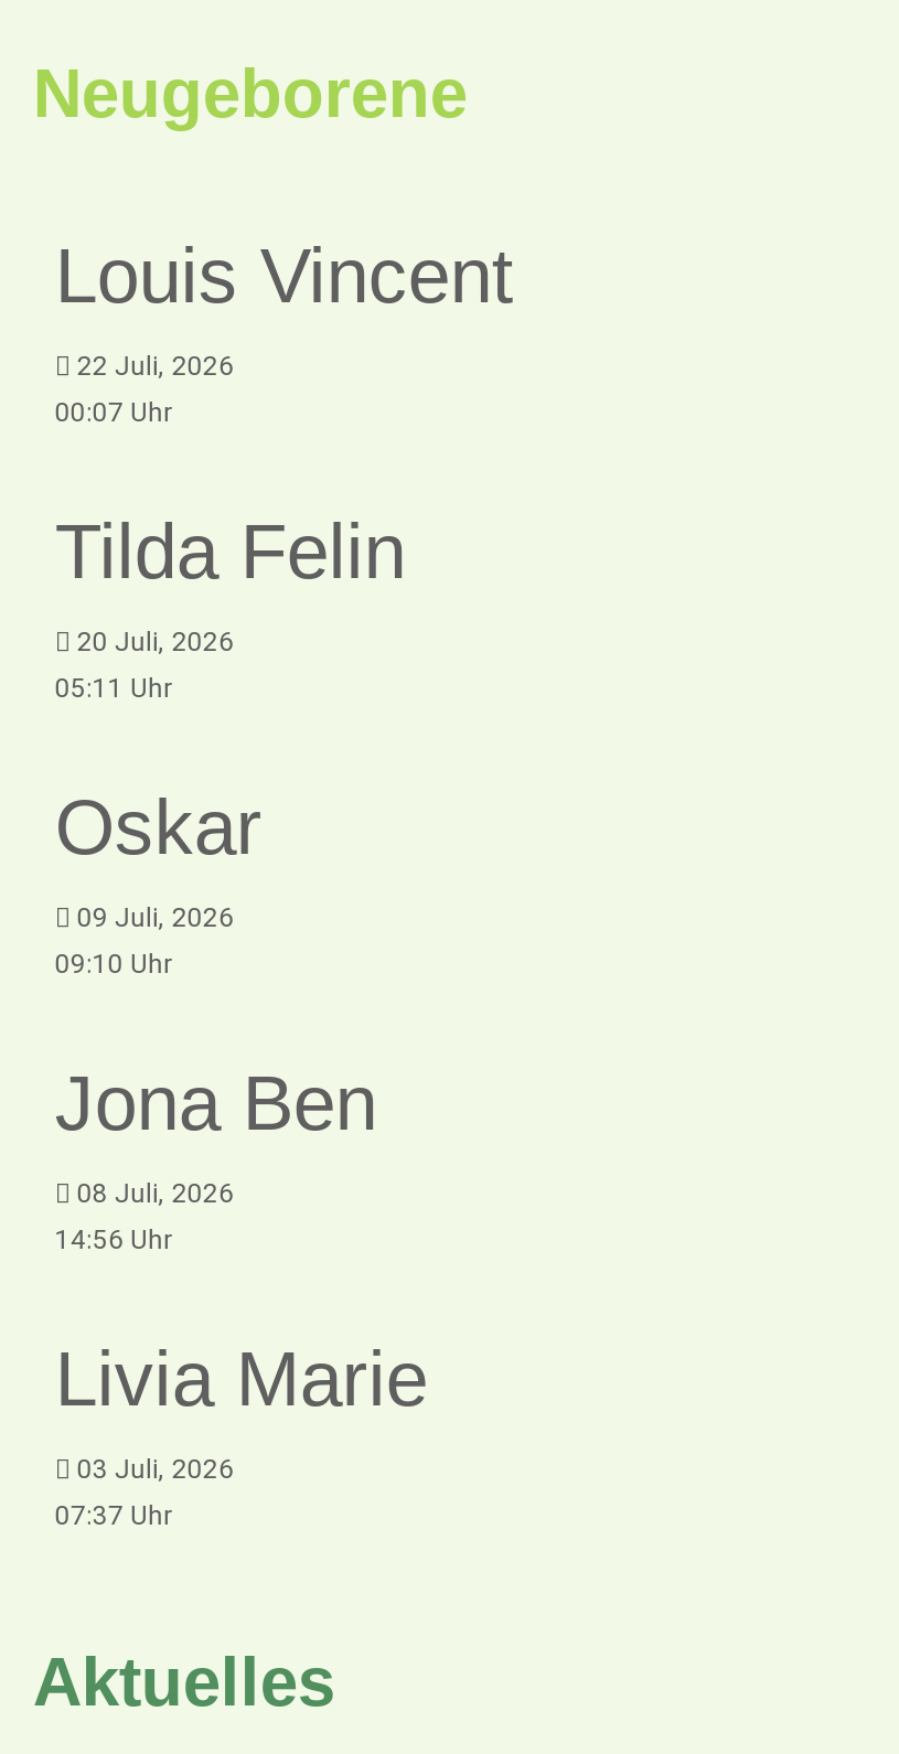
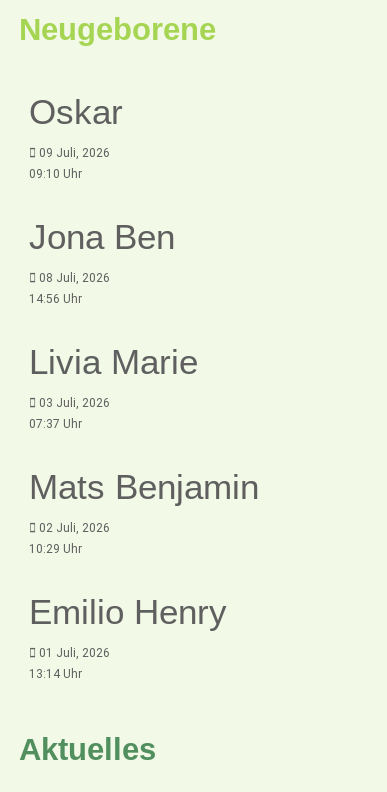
[55,231,514,703] Louis Vincent | 22 Juli, 2026 | 00:07 Uhr | Tilda Felin | 20 Juli, 2026 | 05:11 Uhr -> none
moved [55,783,428,1531] -> [29,92,198,431]: Oskar | 09:10 Uhr | Jona Ben | 14:56 Uhr | Livia Marie | 07:37 Uhr
none -> [29,467,259,681] Mats Benjamin | 02 Juli, 2026 | 10:29 Uhr | Emilio Henry | 01 Juli, 2026 | 13:14 Uhr

